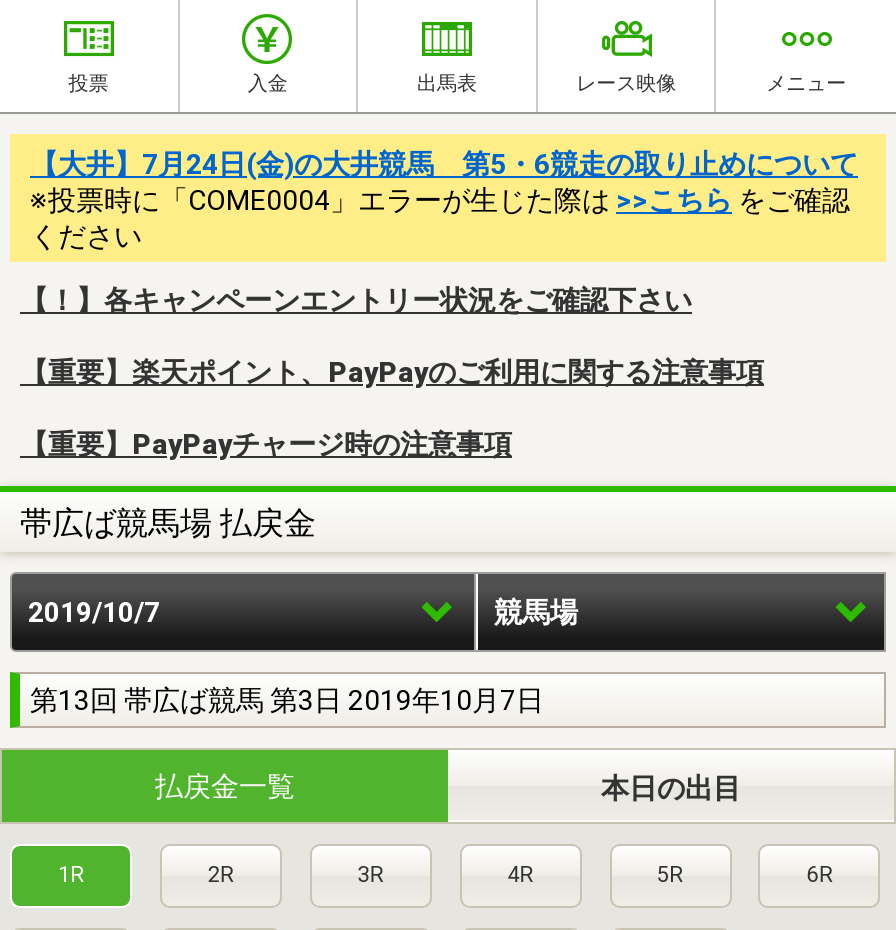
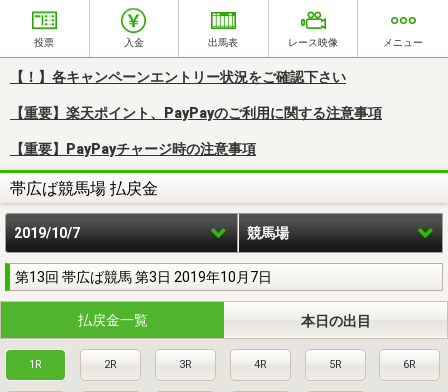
[30,148,858,252] 【大井】7月24日(金)の大井競馬 第5・6競走の取り止めについて | ※投票時に「COME0004」エラーが生じた際は>>こちらをご確認 | ください -> none

